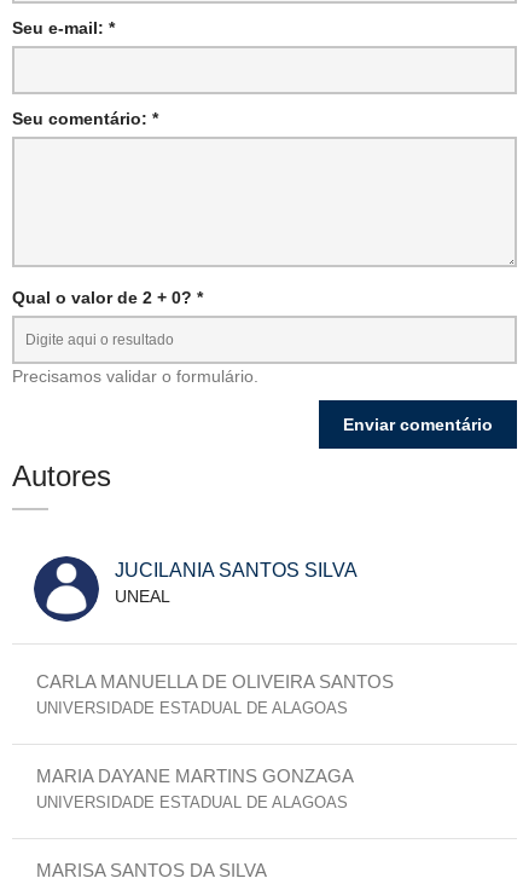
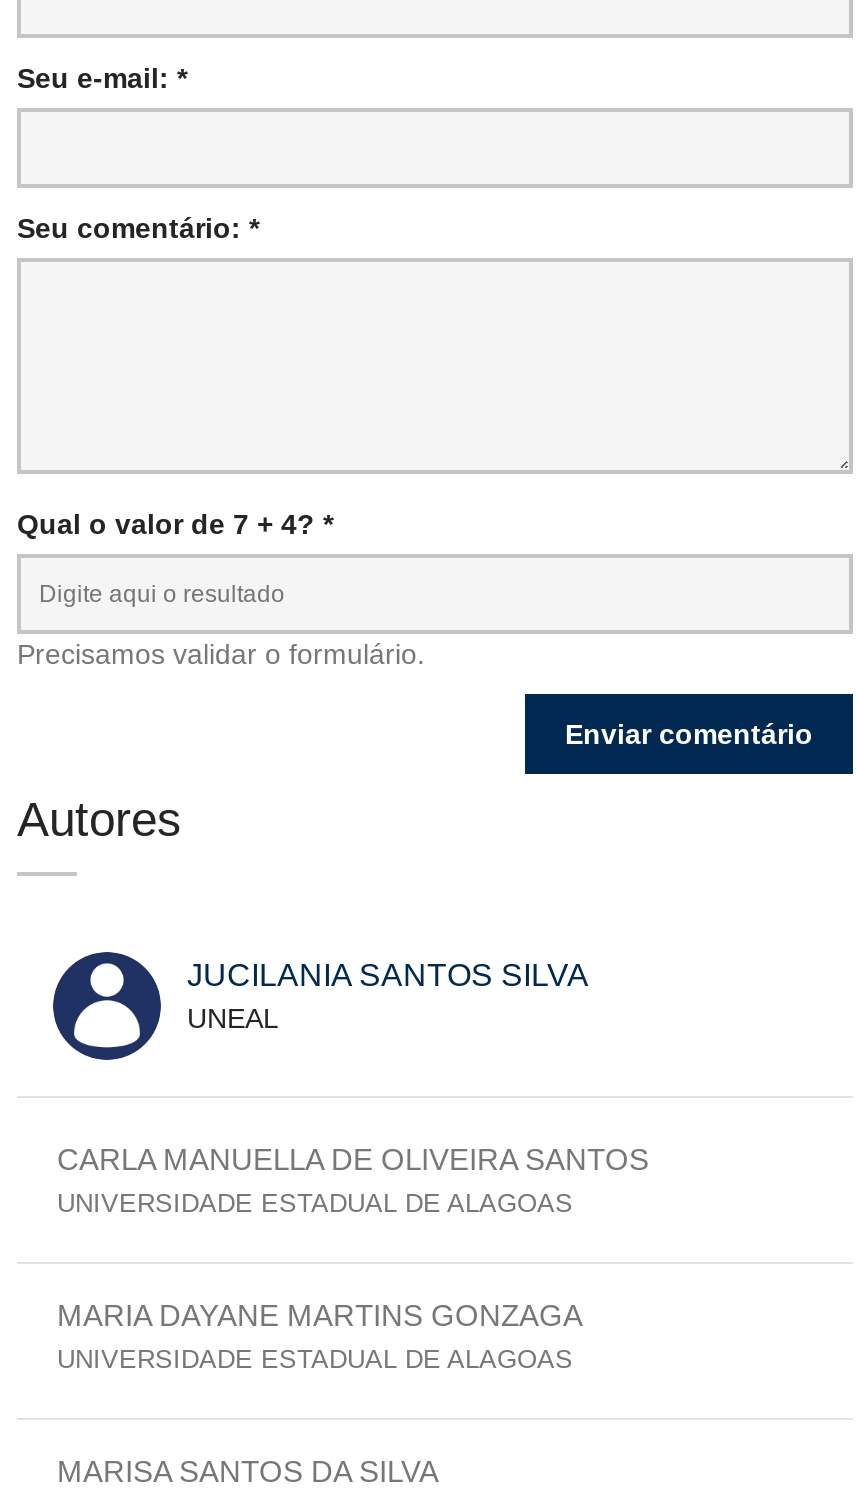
[12,287,203,307] Qual o valor de 2 + 0? * -> [17,507,333,539] Qual o valor de 7 + 4? *

